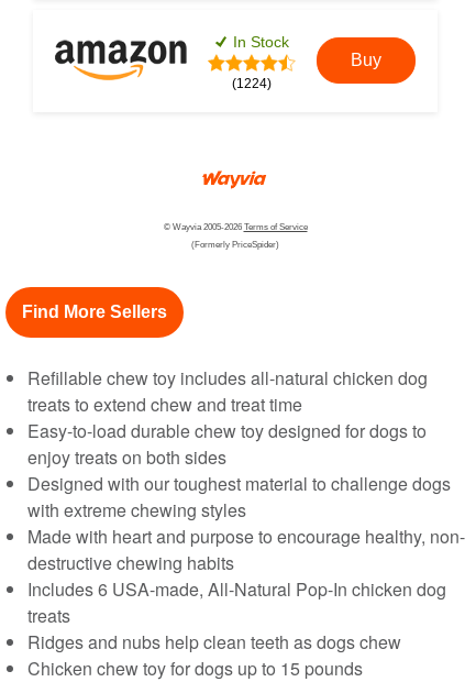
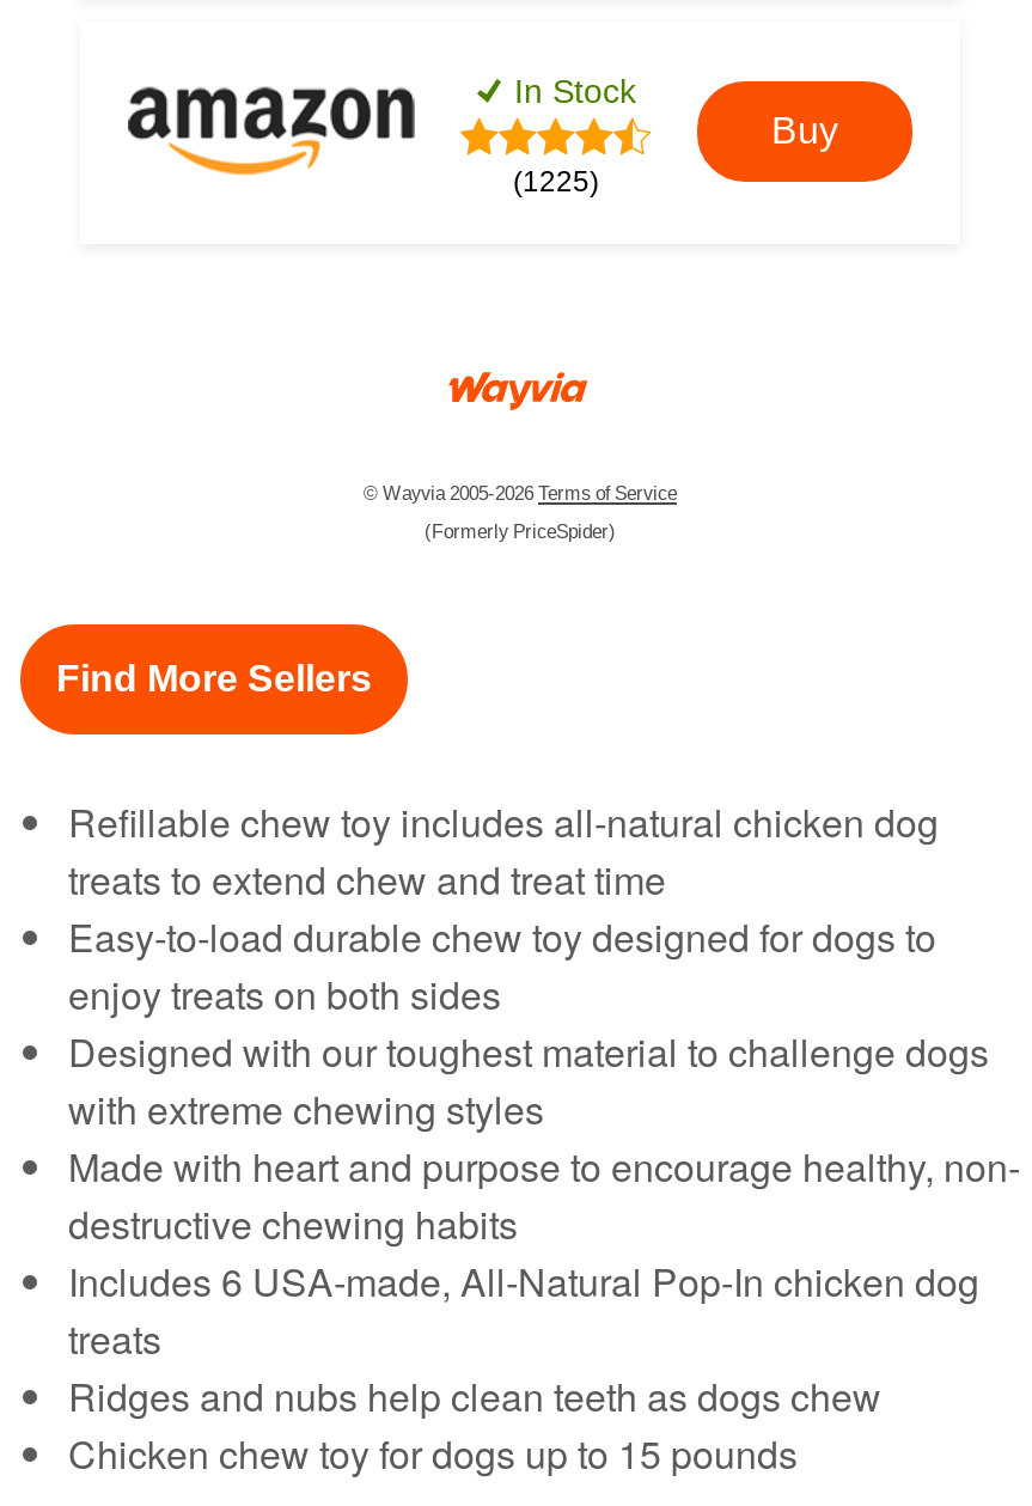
[232,75,272,91] (1224) -> [513,164,599,198] (1225)

